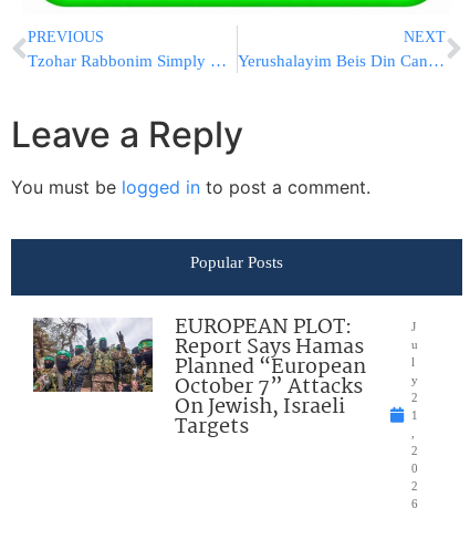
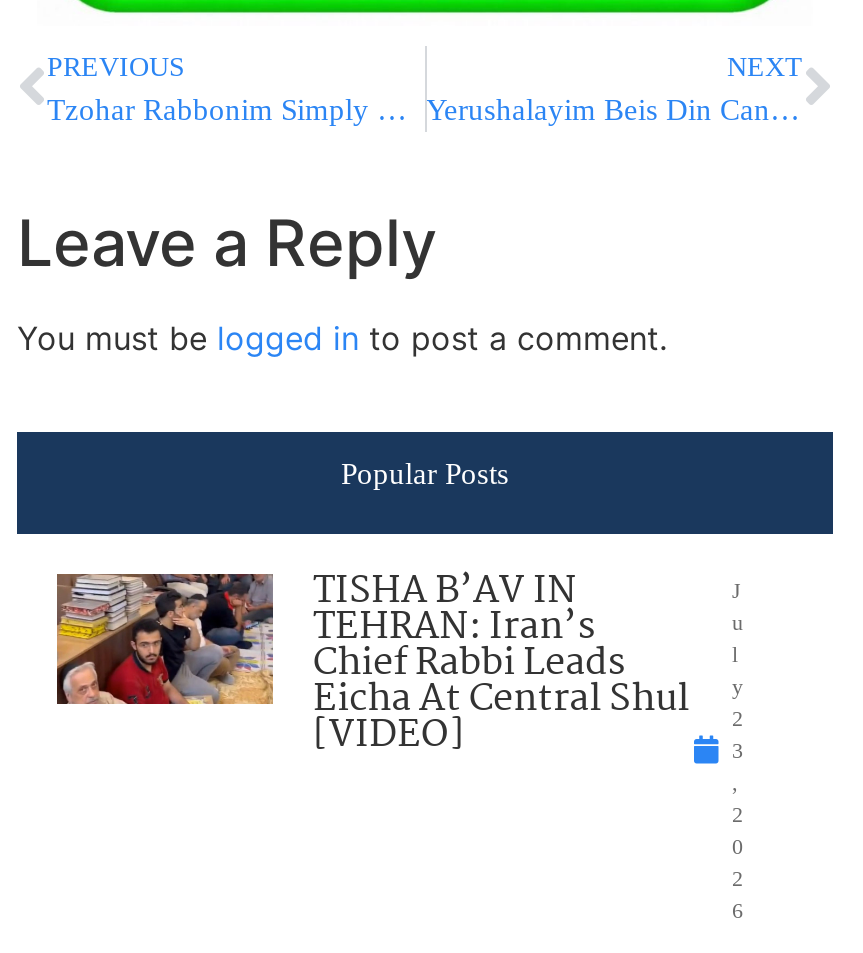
[32,311,366,444] [image] | EUROPEAN PLOT: | Report Says Hamas | Planned “European | October 7” Attacks | On Jewish, Israeli | Targets -> [55,562,689,766] [image] | TISHA B’AV IN | TEHRAN: Iran’s | Chief Rabbi Leads | Eicha At Central Shul | [VIDEO]
[411,409,418,422] 1 -> [732,738,744,762] 3

